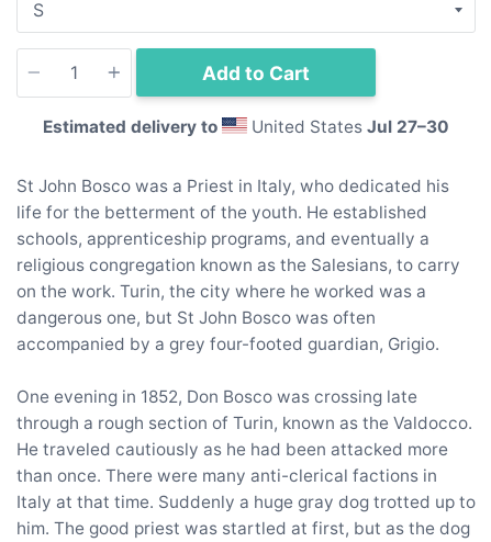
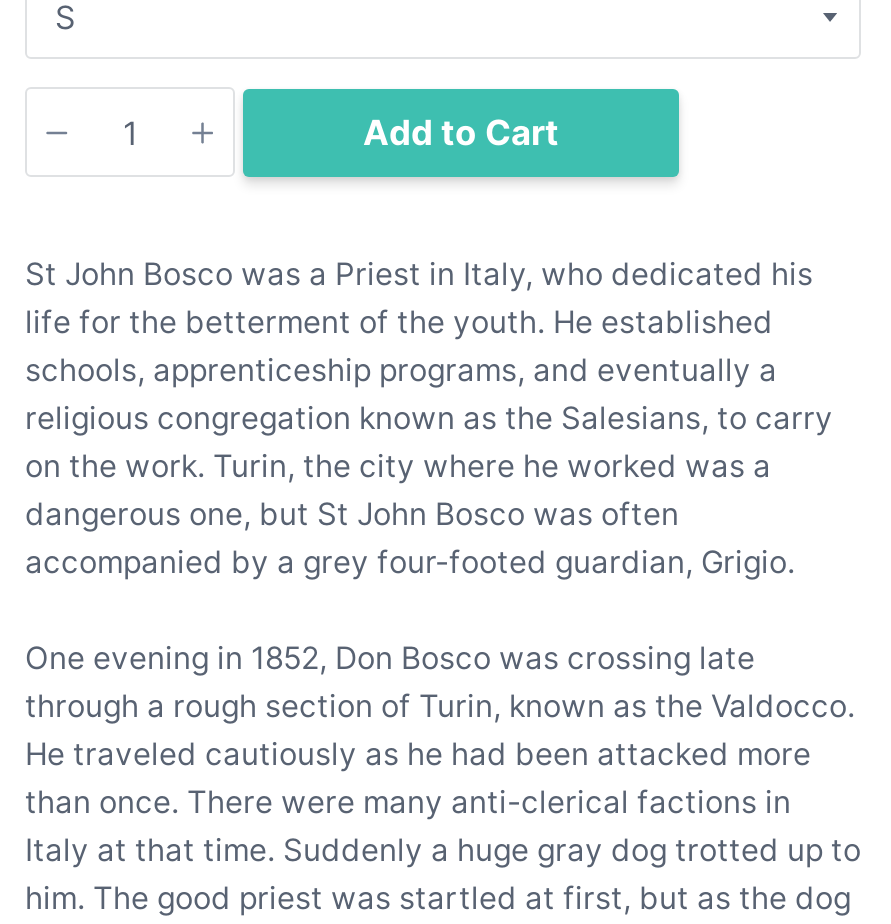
[43,116,449,137] Estimated delivery to | United States Jul 27–30 -> none

